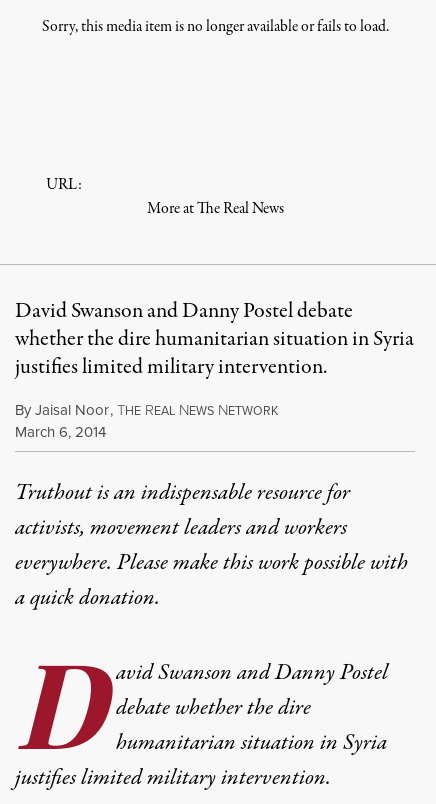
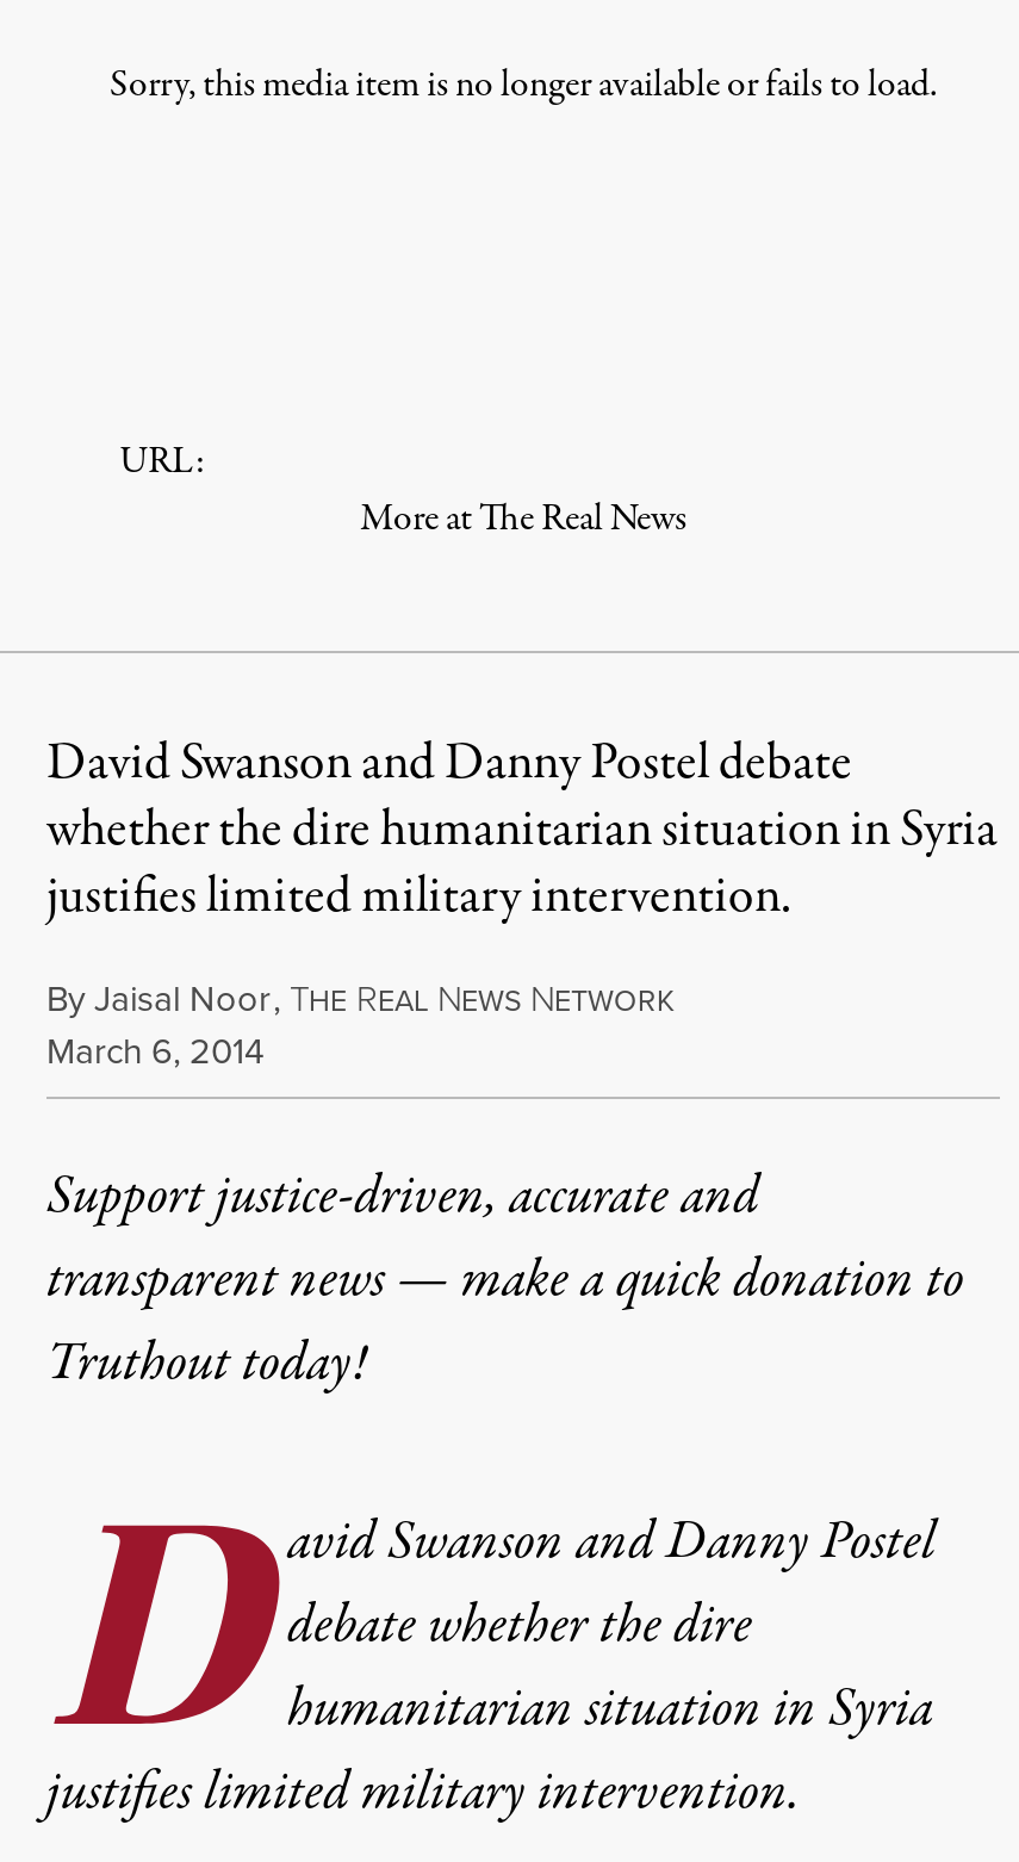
[15,477,408,614] Truthout is an indispensable resource for | activists, movement leaders and workers | everywhere. Please make this work possible with | aquick donation. -> [46,1159,964,1402] Support justice-driven, accurate and | transparent news — make a quick donation to | Truthout today!

